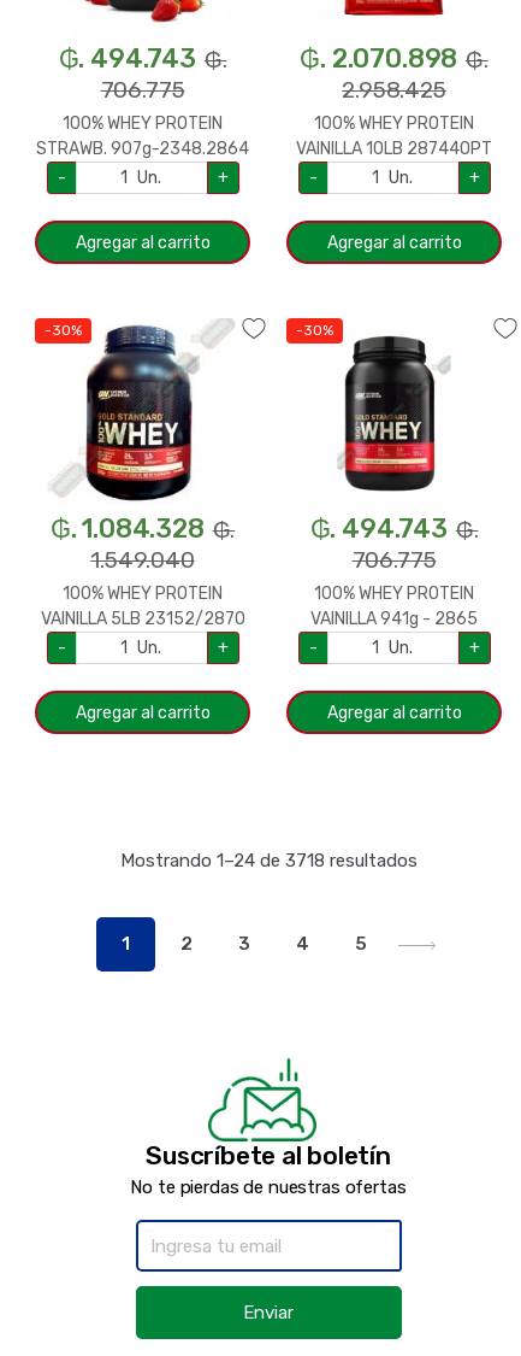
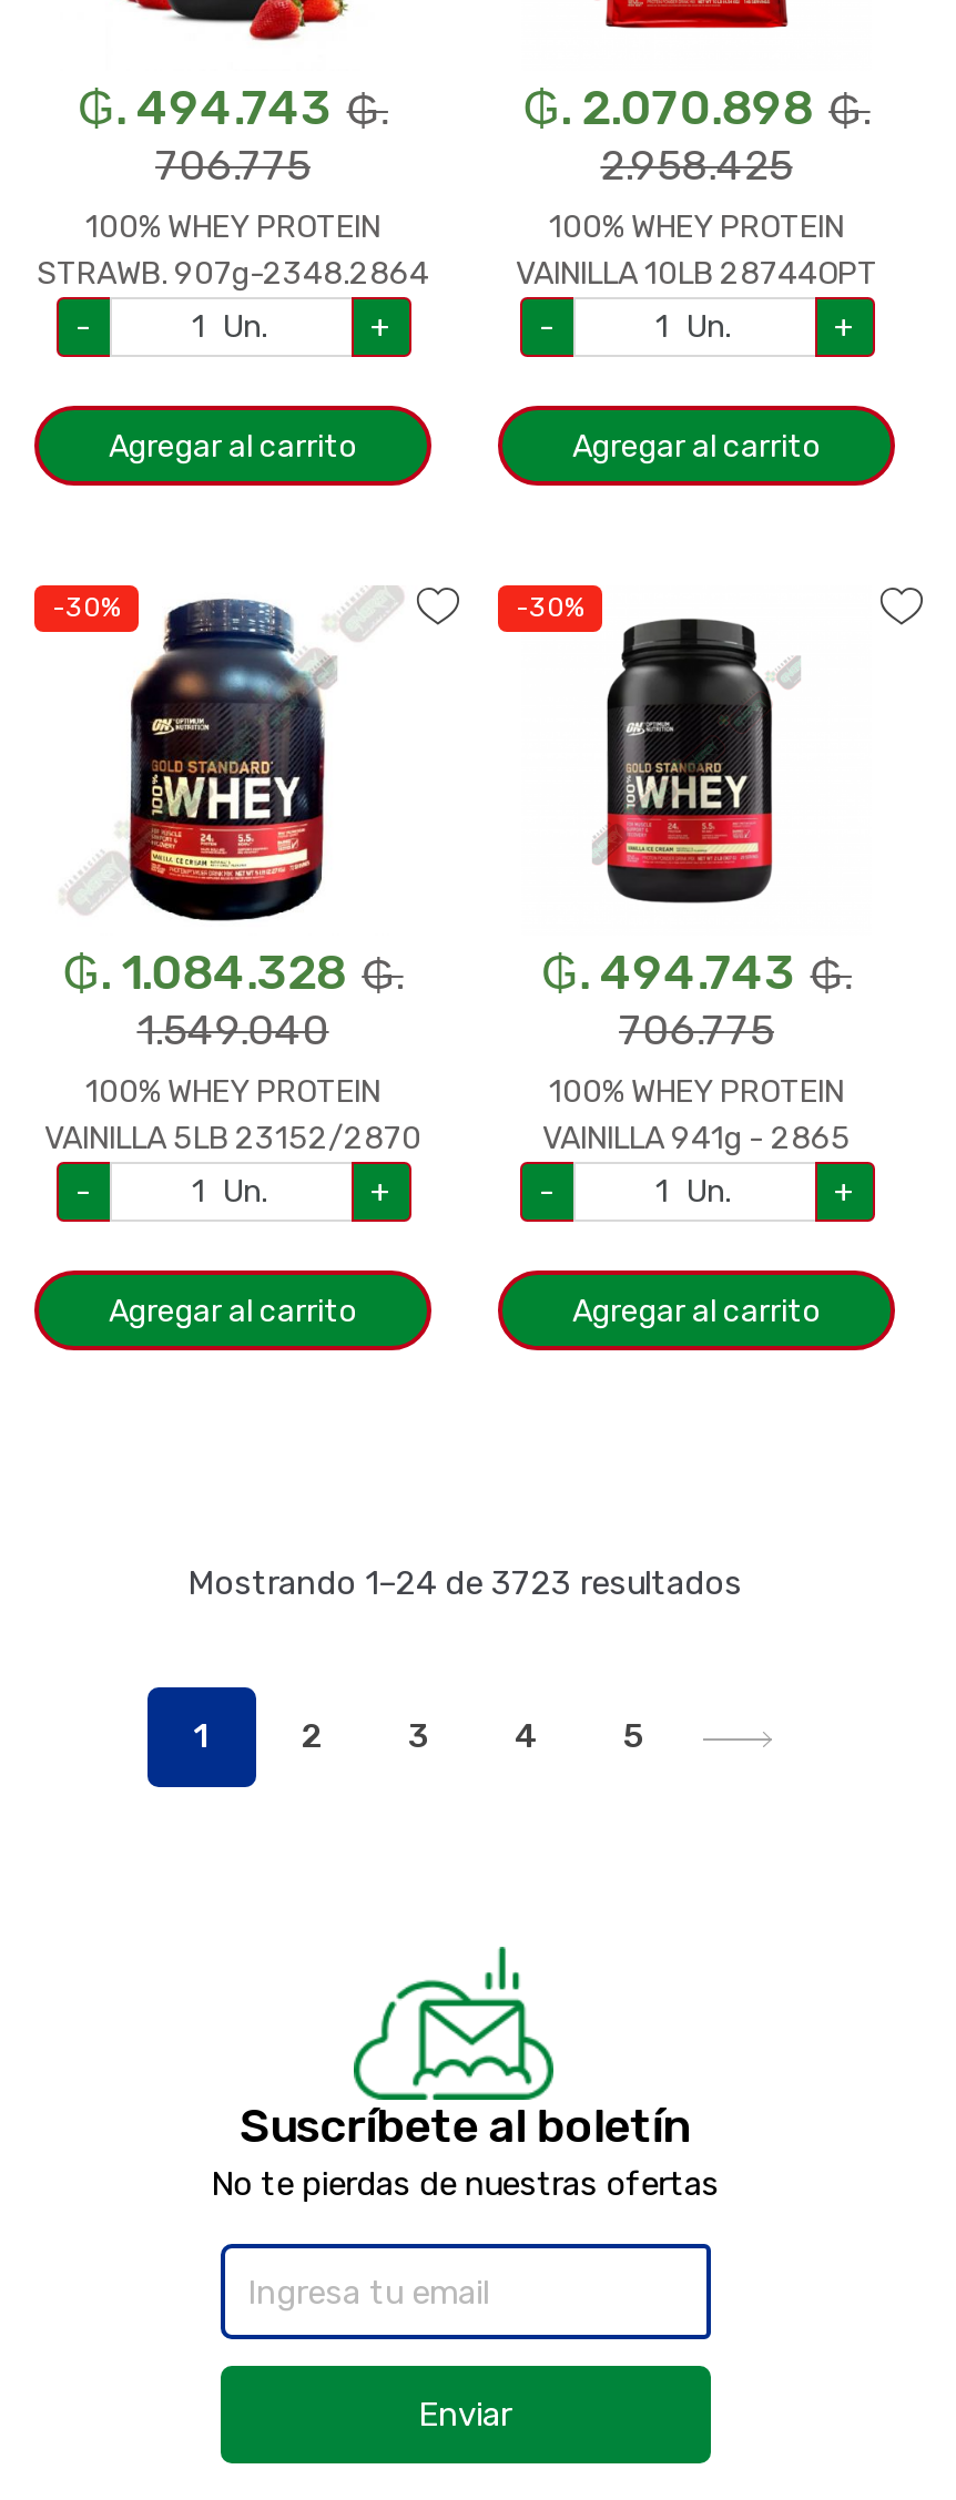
[120,850,417,872] Mostrando 1–24 de 3718 resultados -> [187,1563,742,1603] Mostrando 1–24 de 3723 resultados

